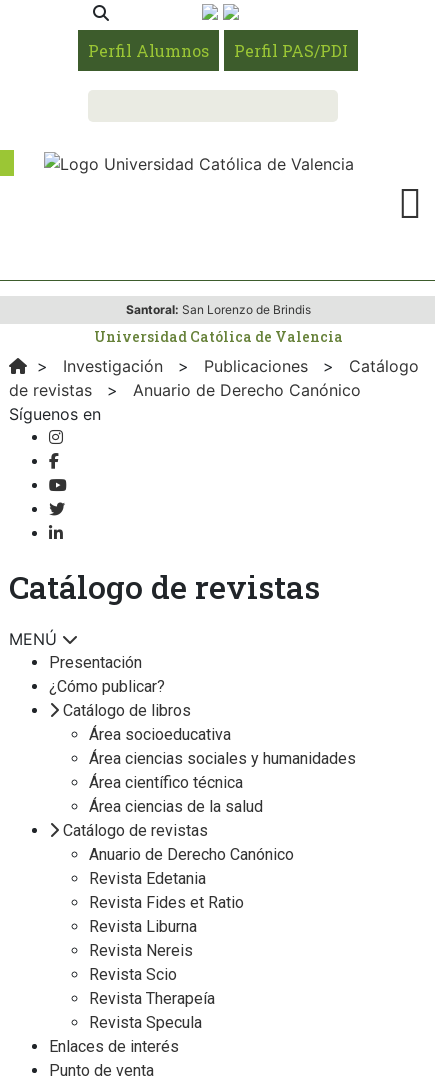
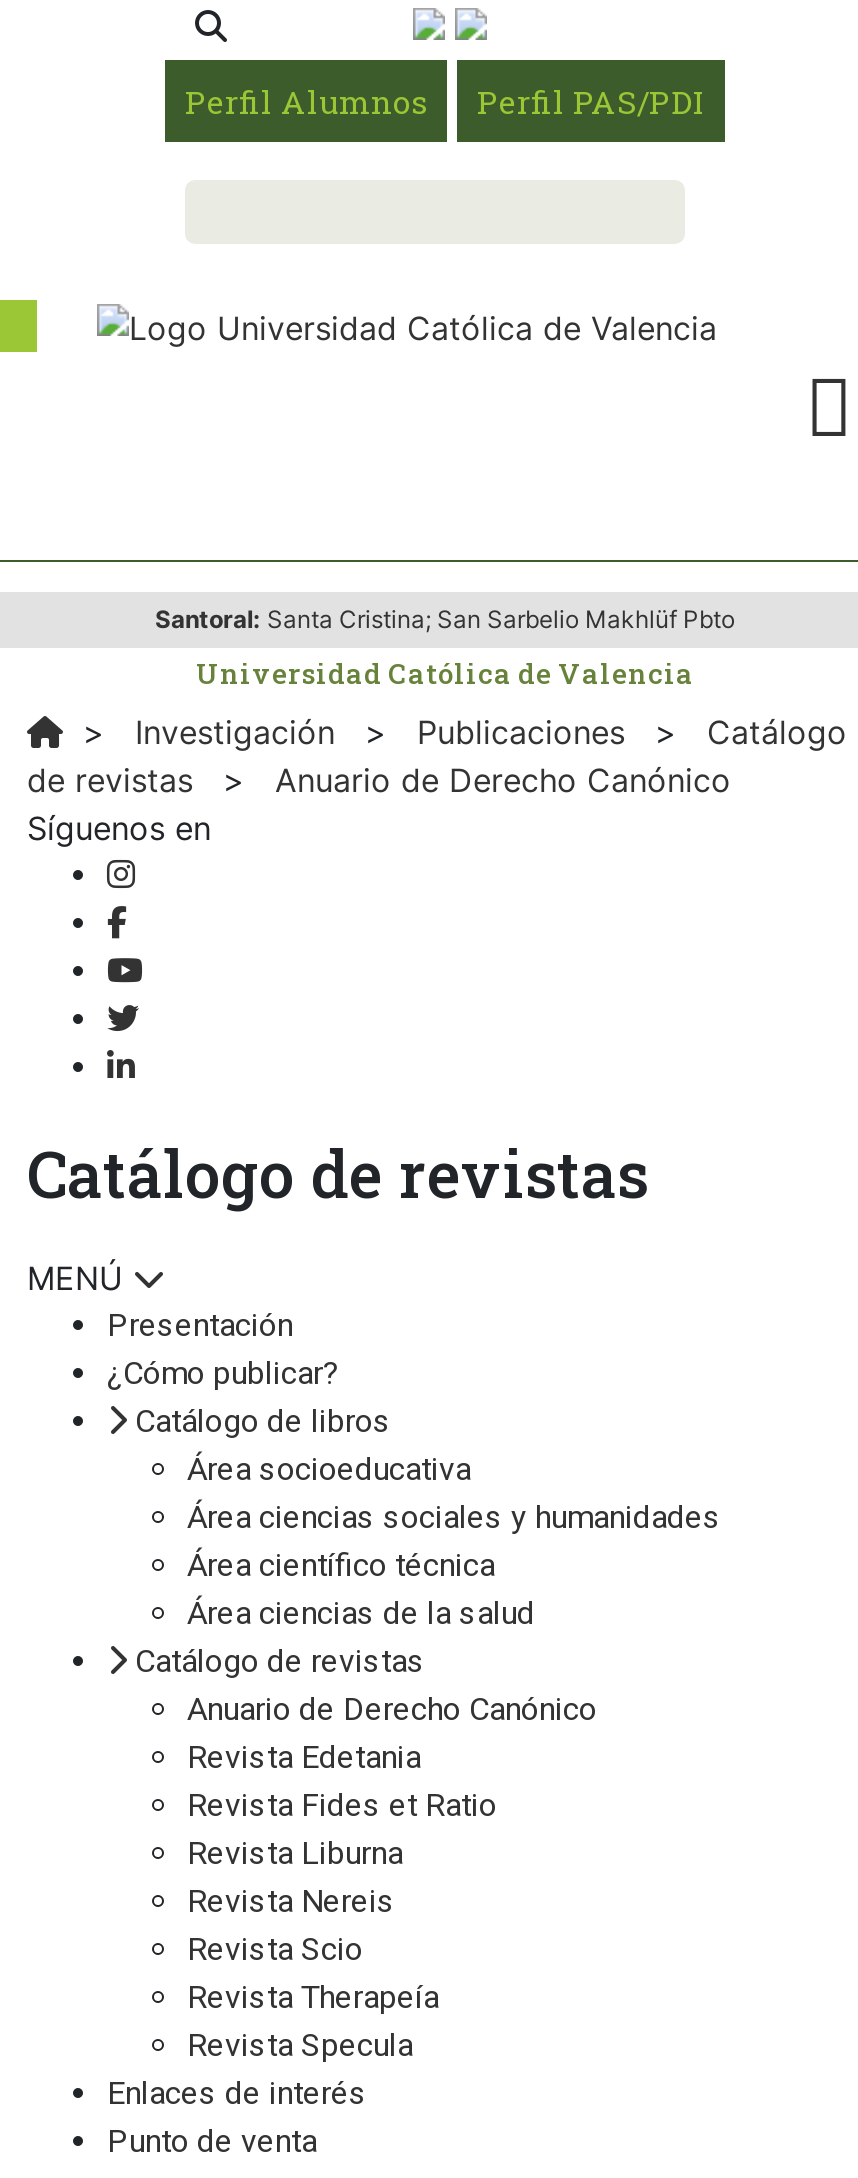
[125,302,310,317] Santoral: San Lorenzo de Brindis -> [155,604,735,634] Santoral: Santa Cristina; San Sarbelio Makhlüf Pbto

